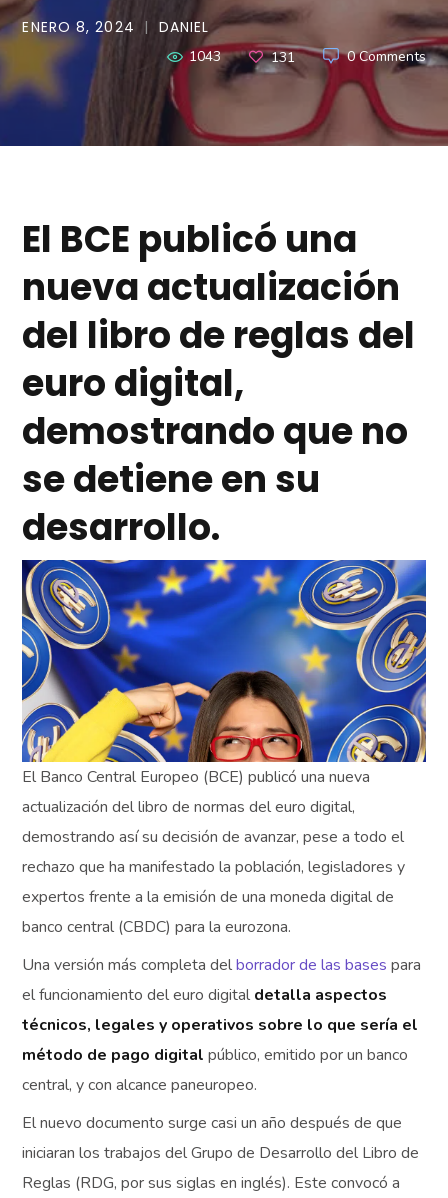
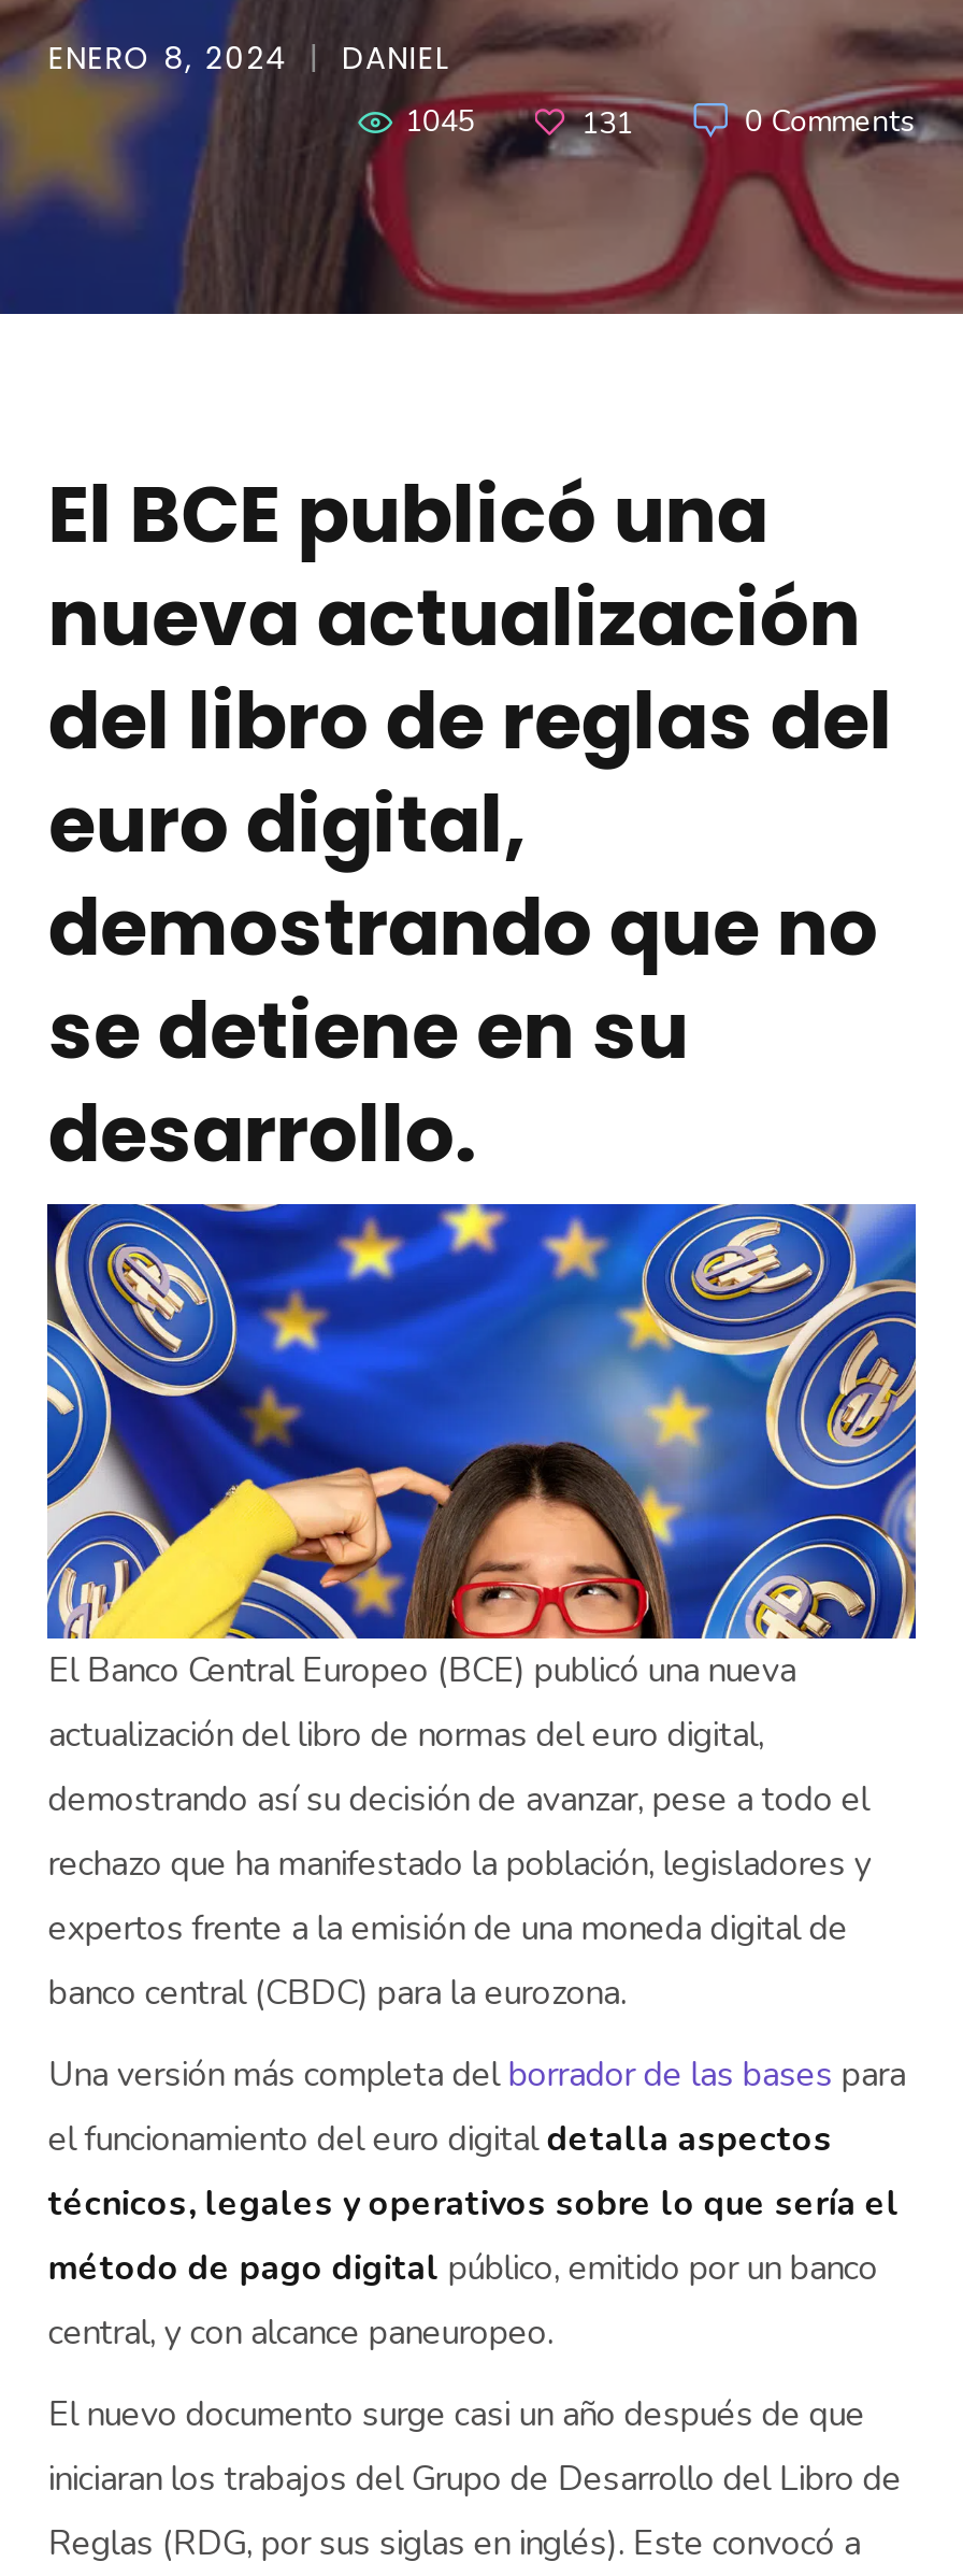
[189,47,221,66] 1043 -> [405,101,474,142] 1045

